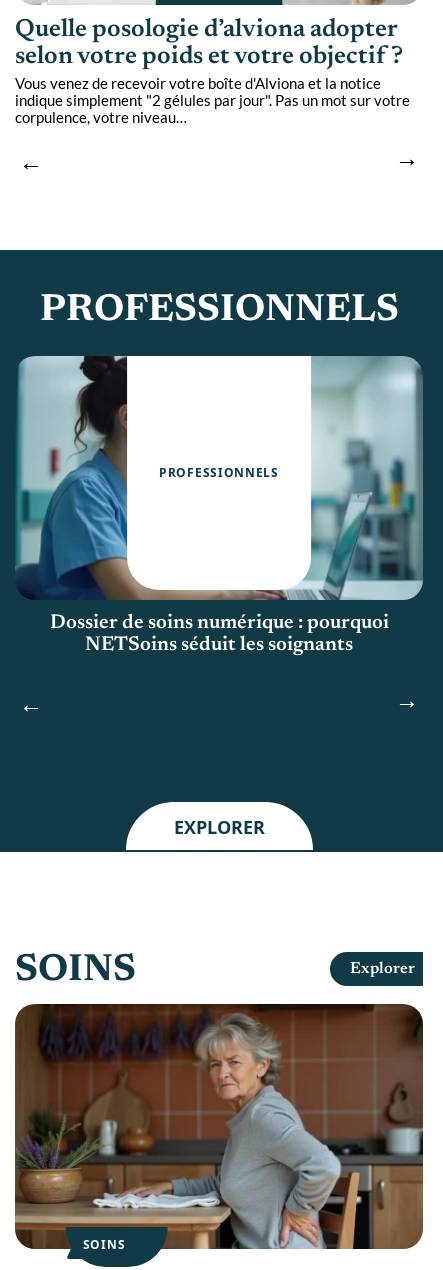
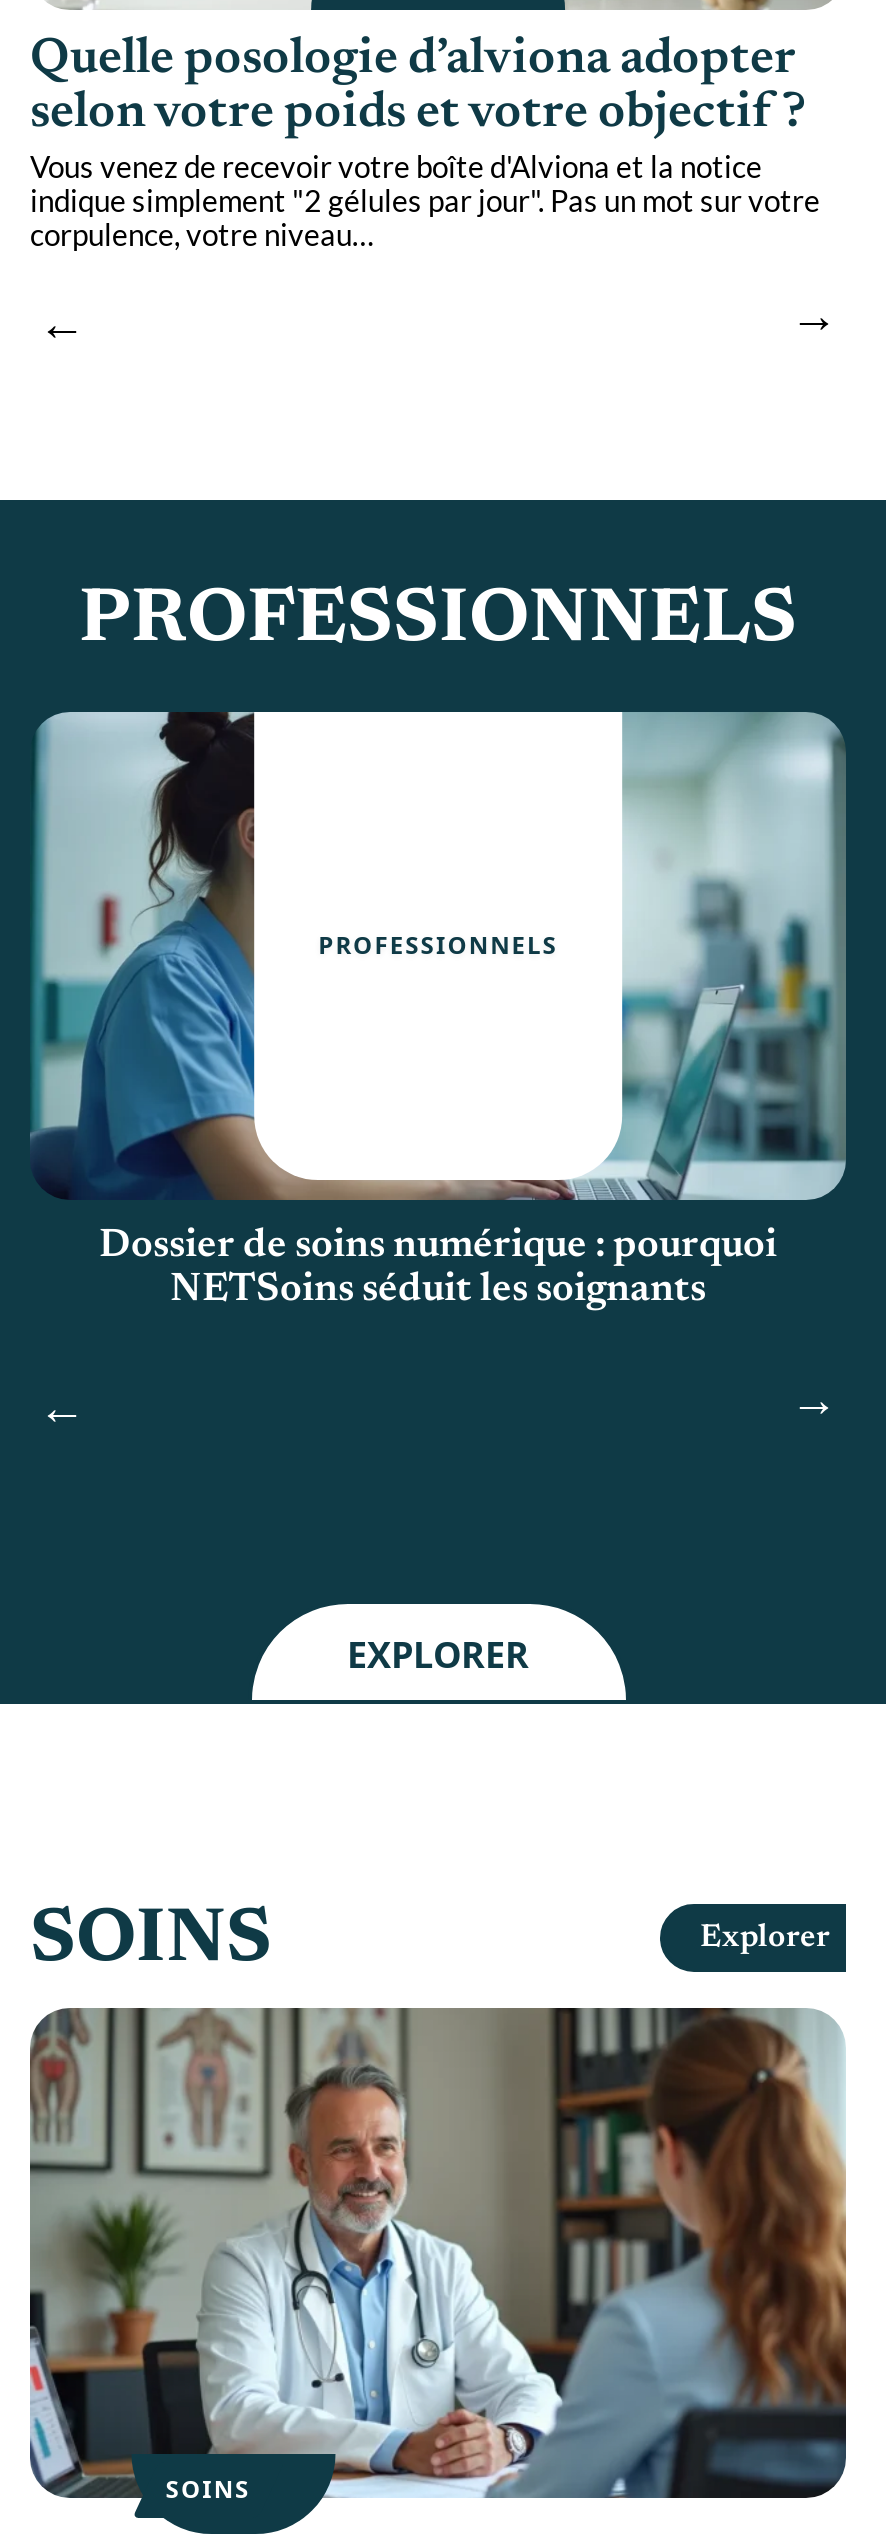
[14,1003,424,1250] [image] -> [28,2006,848,2500] [image]

